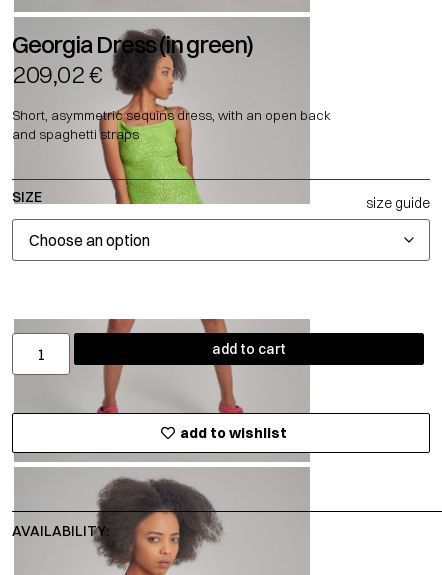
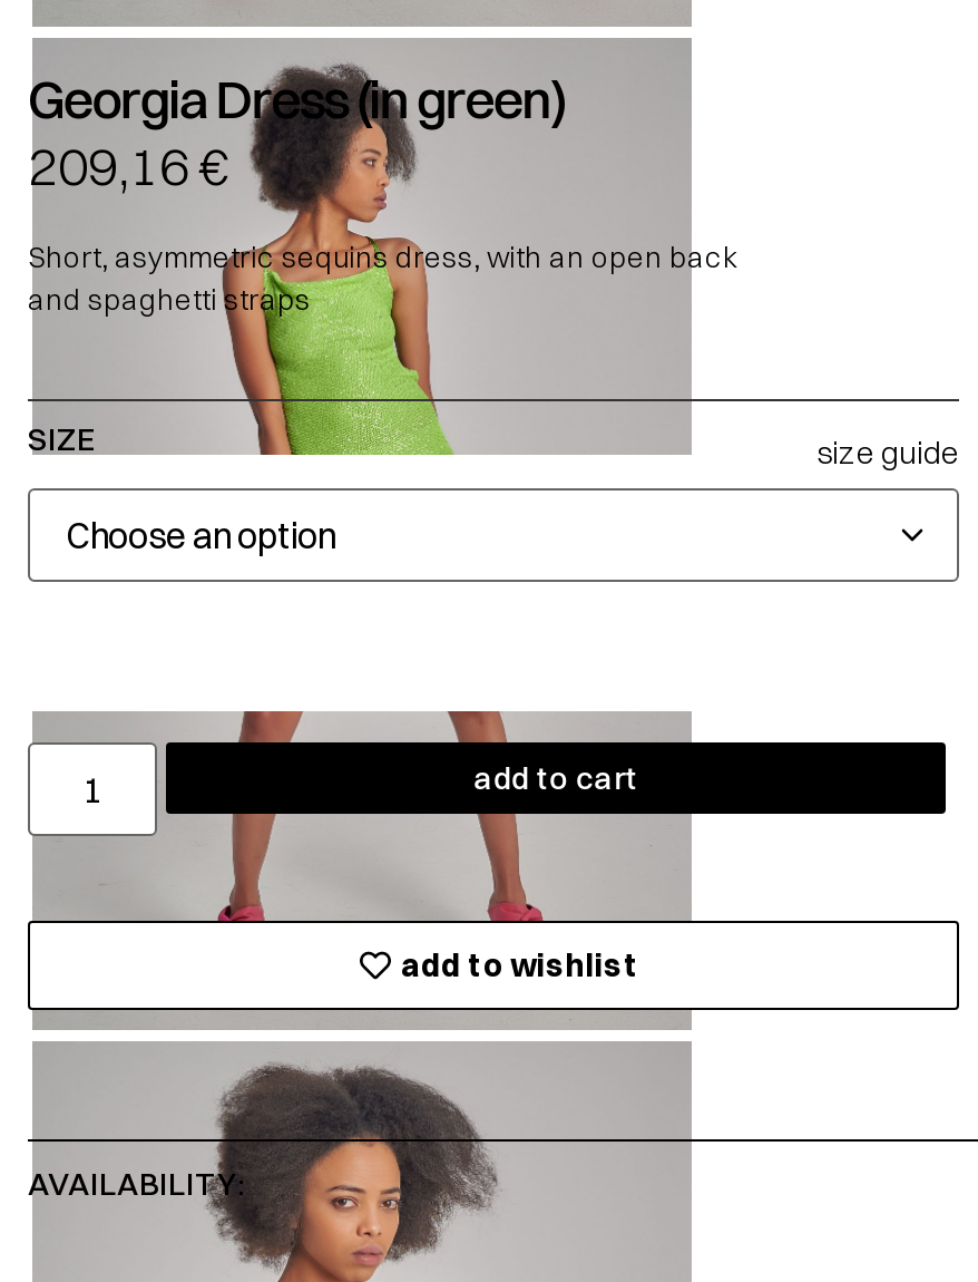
[12,59,102,89] 209,02€ -> [28,131,229,198] 209,16€

